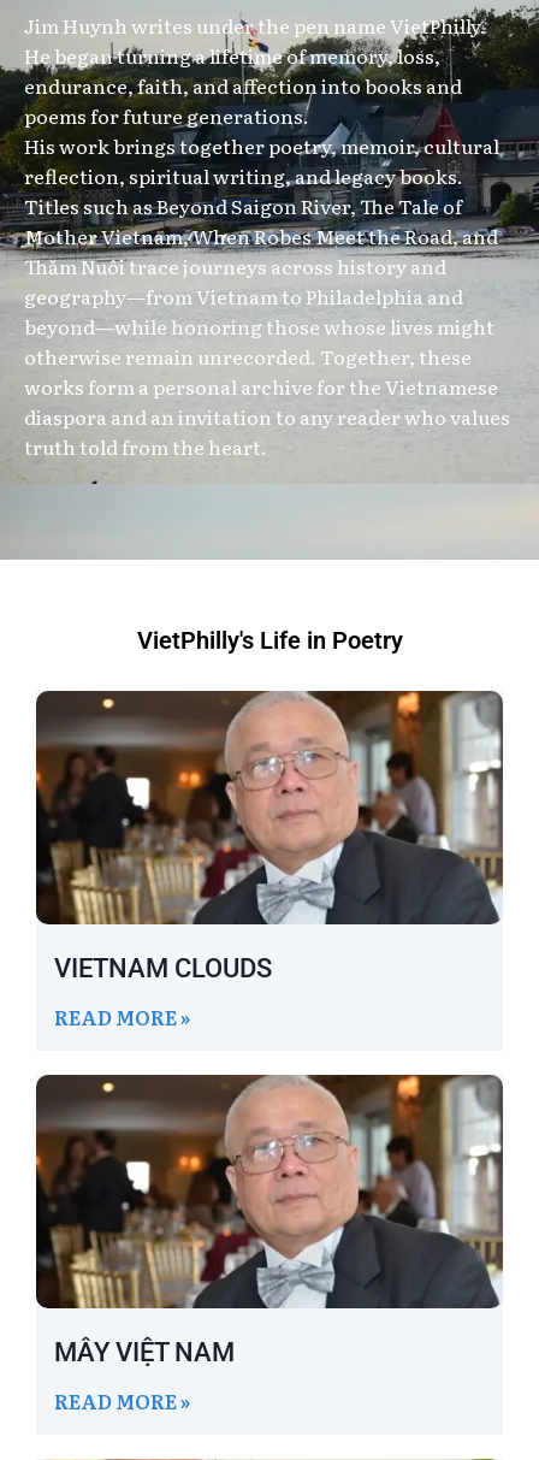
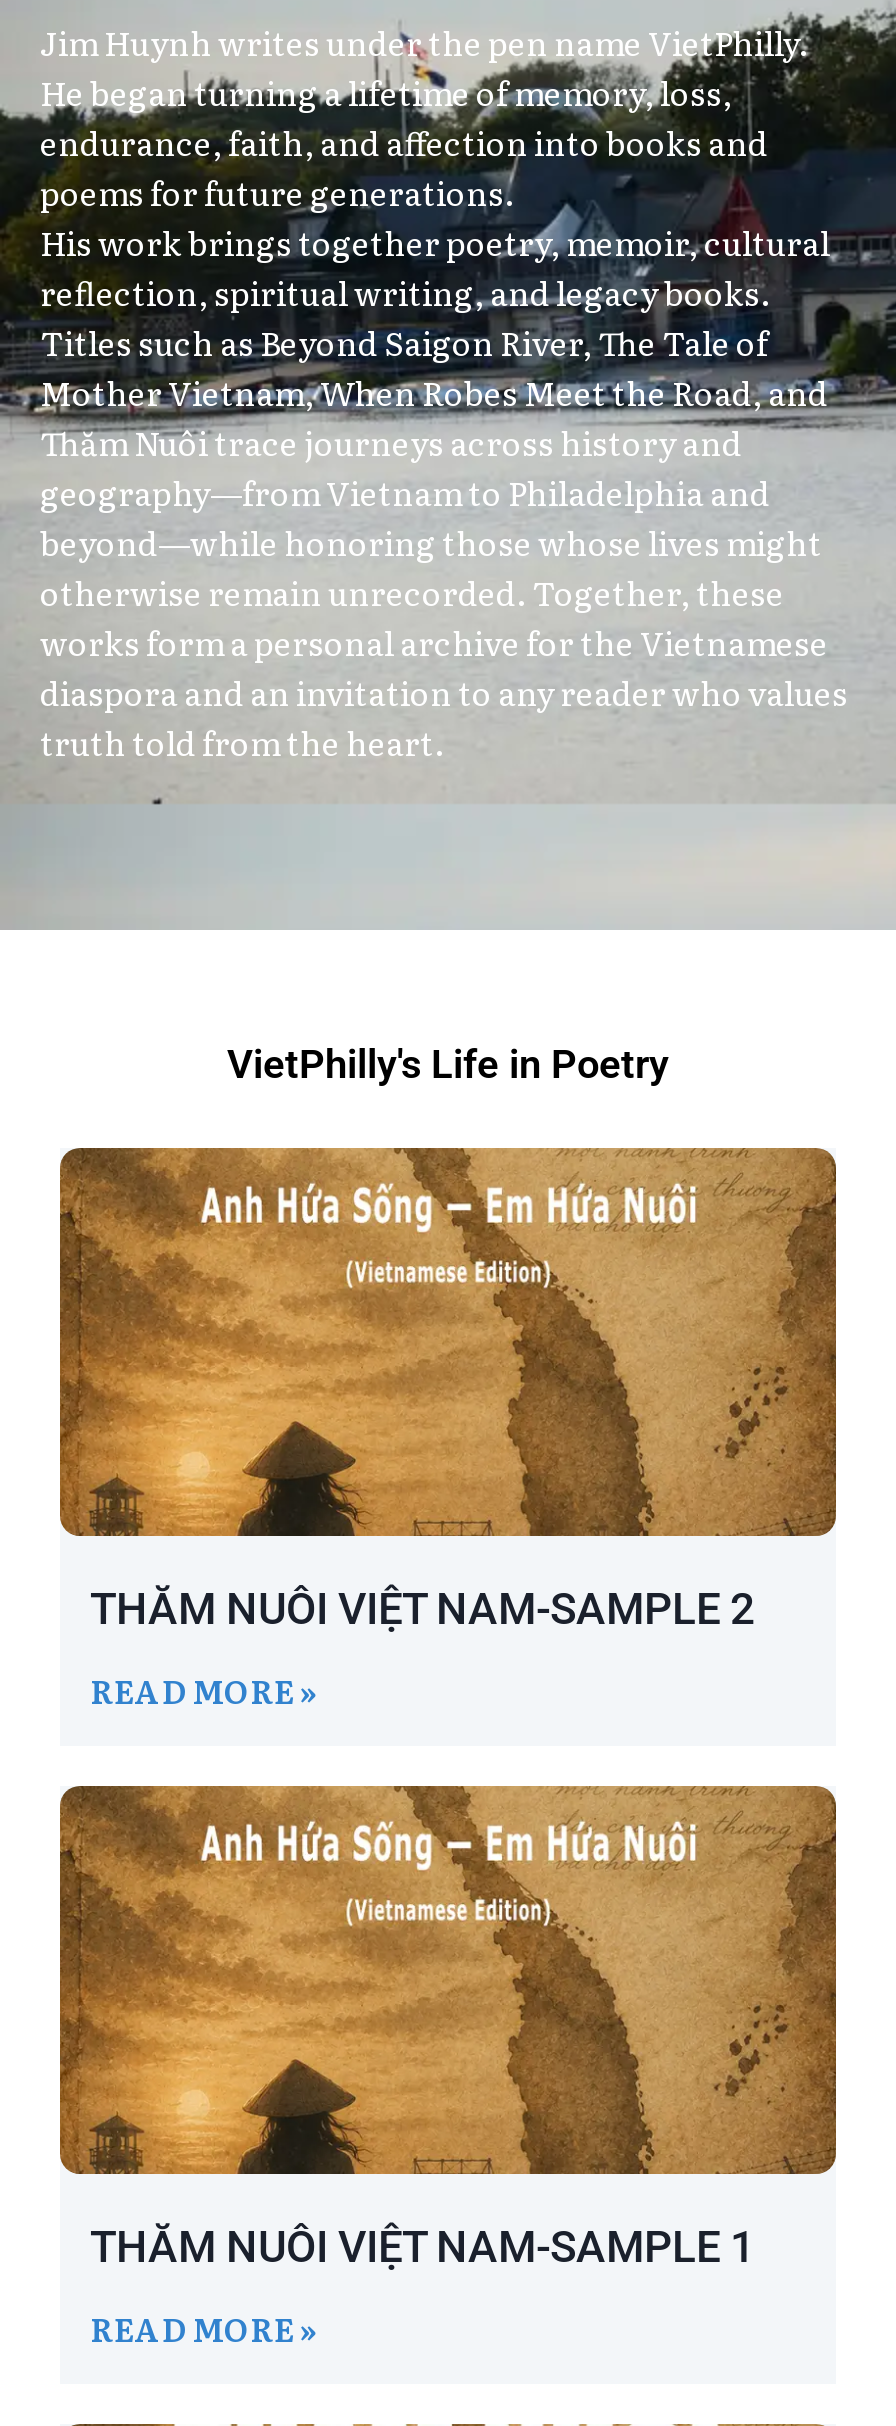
[35,690,503,984] [image] | VIETNAM CLOUDS -> [58,1146,838,1635] [image] | THĂM NUÔI VIỆT NAM-SAMPLE 2
[35,1074,503,1368] [image] | MÂY VIỆT NAM -> [58,1784,838,2273] [image] | THĂM NUÔI VIỆT NAM-SAMPLE 1

